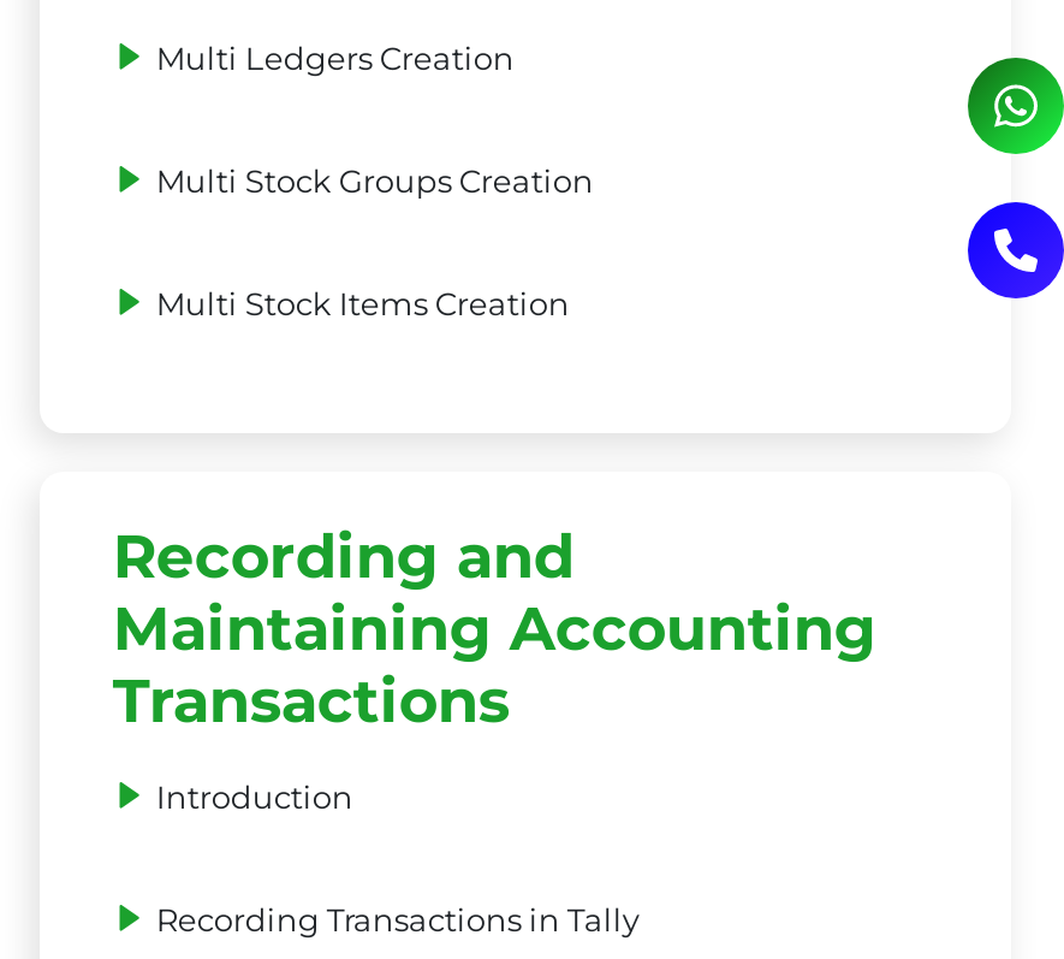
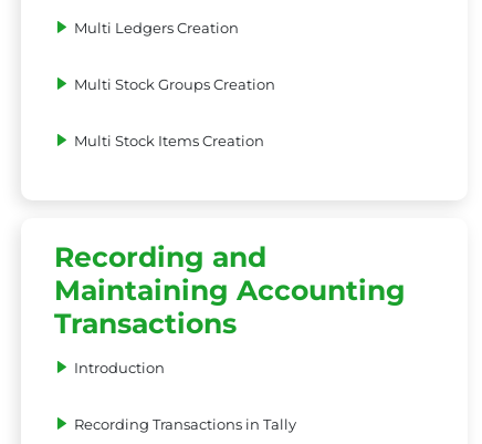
[965,55,1057,156] [image] -> none
[965,200,1057,301] [image] -> none

